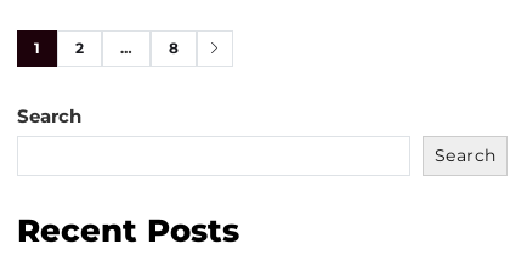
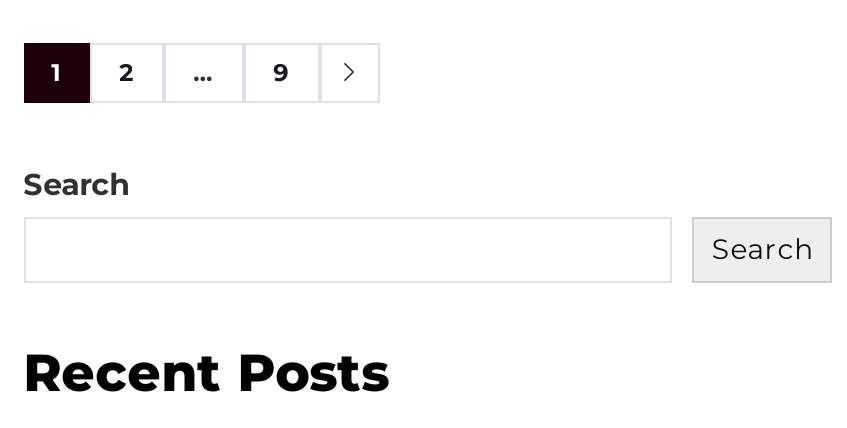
[168,38,178,57] 8 -> [273,56,289,86] 9

